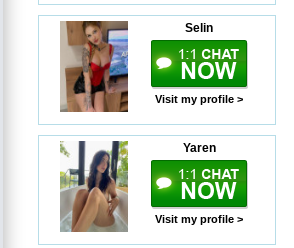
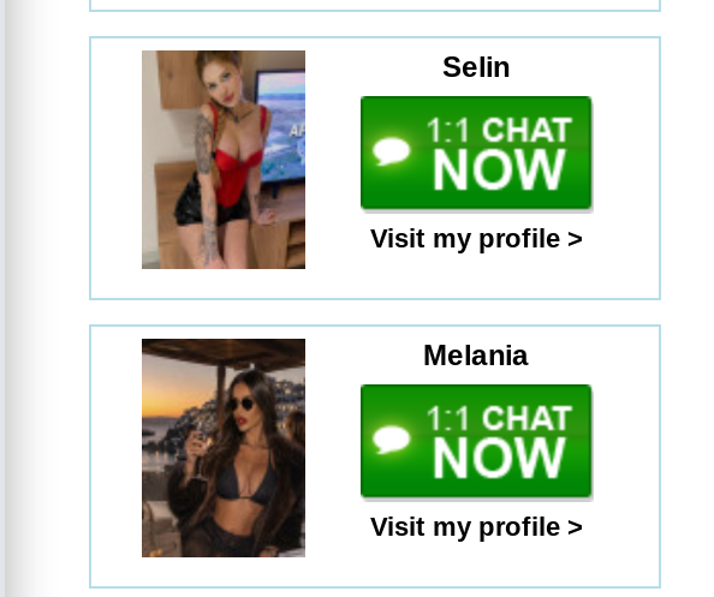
[60,140,129,233] [image] -> [139,336,308,560] [image]
[182,141,215,155] Yaren -> [423,339,529,372] Melania

